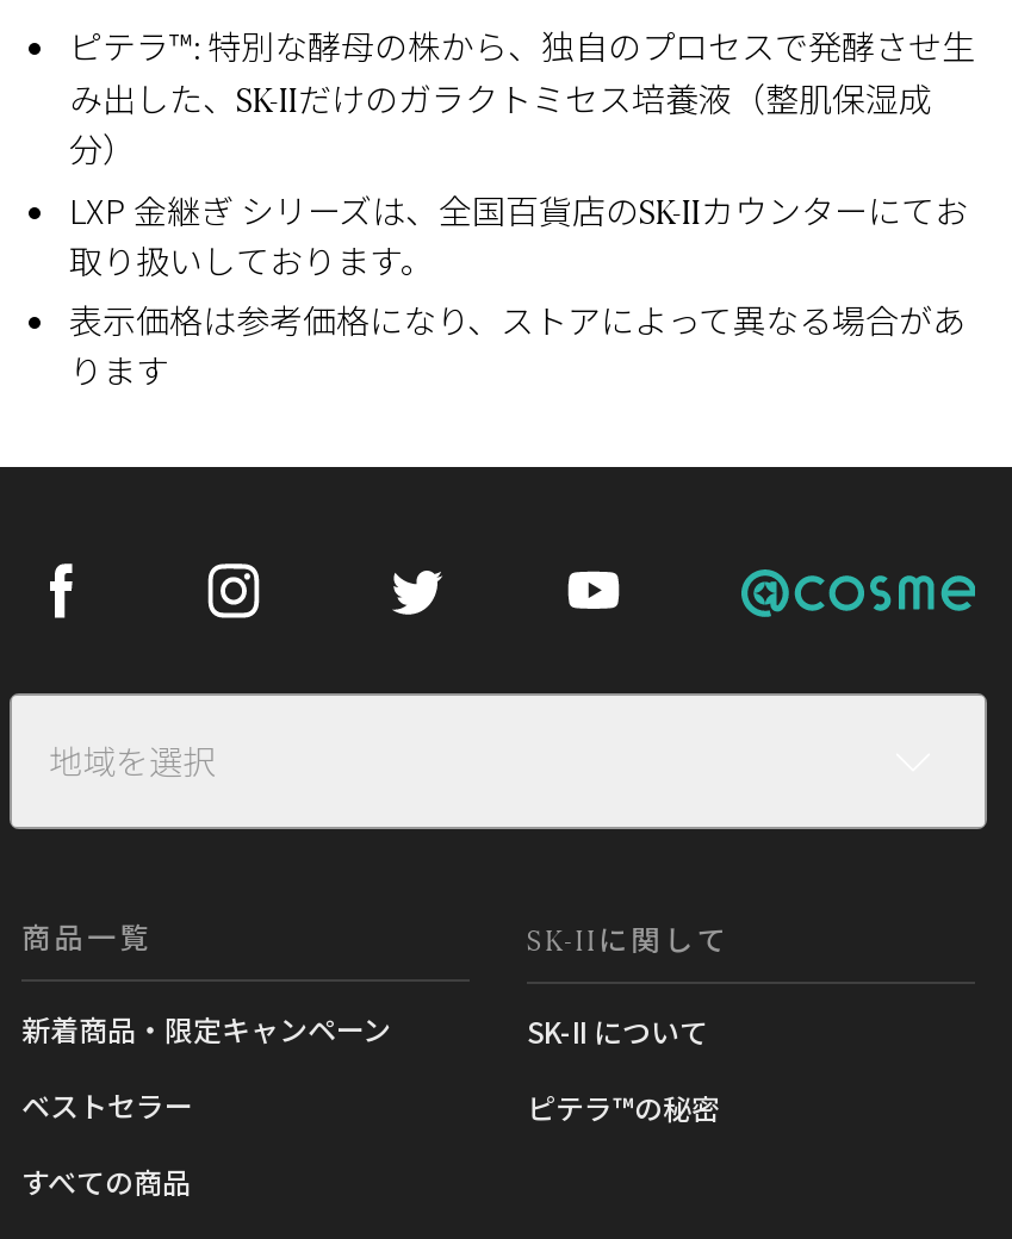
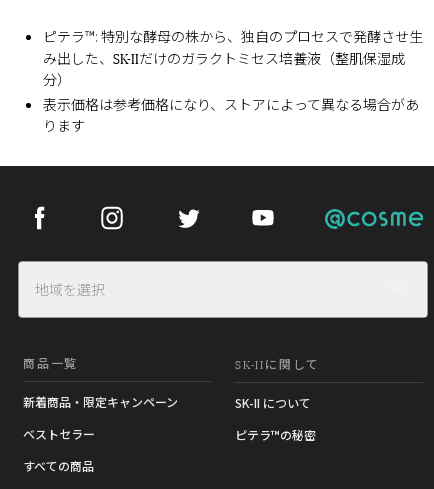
[69,182,968,284] LXP 金継ぎ シリーズは、全国百貨店のSK-IIカウンターにてお | 取り扱いしております。 -> none

